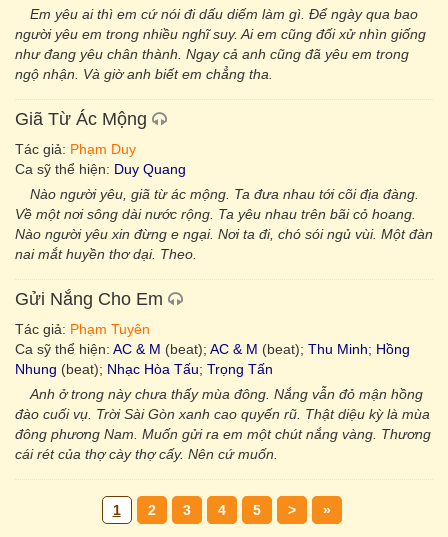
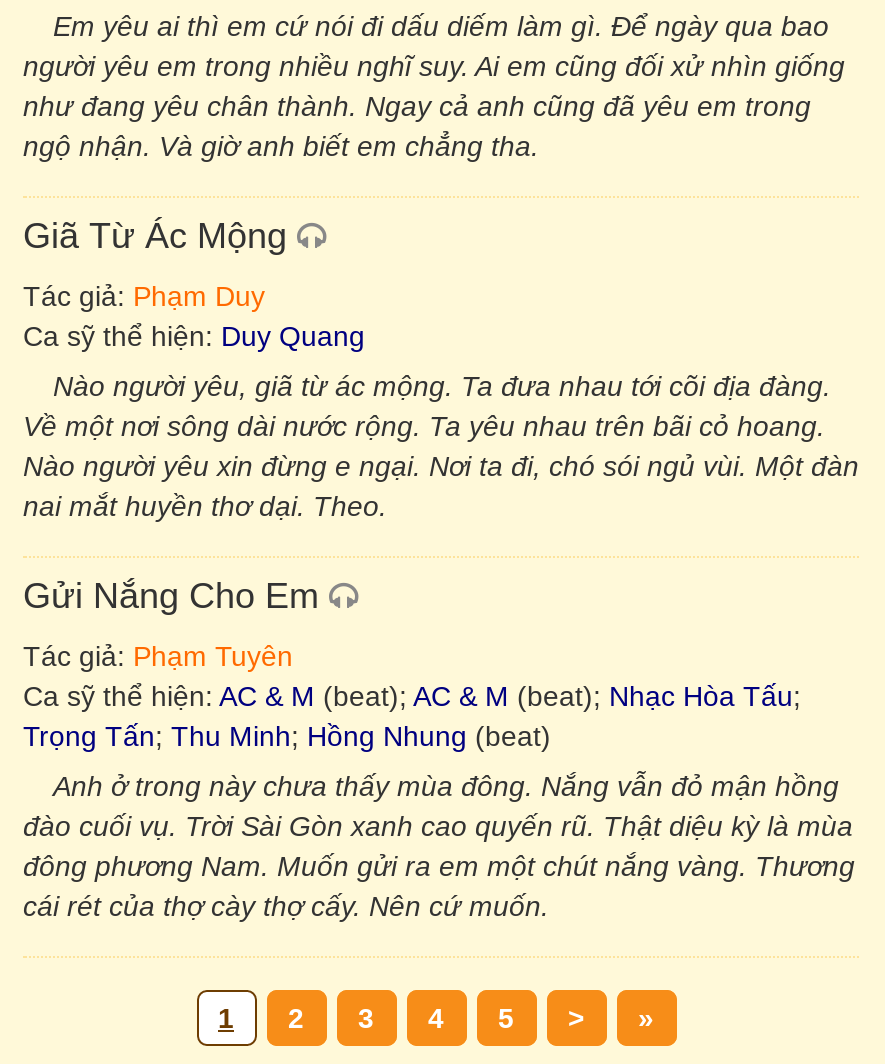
[15,341,410,377] Ca sỹ thể hiện: AC & M (beat); AC & M (beat); Thu Minh; Hồng | Nhung (beat); Nhạc Hòa Tấu; Trọng Tấn -> [23,680,801,752] Ca sỹ thể hiện: AC & M (beat); AC & M (beat); Nhạc Hòa Tấu; | Trọng Tấn; Thu Minh; Hồng Nhung (beat)

